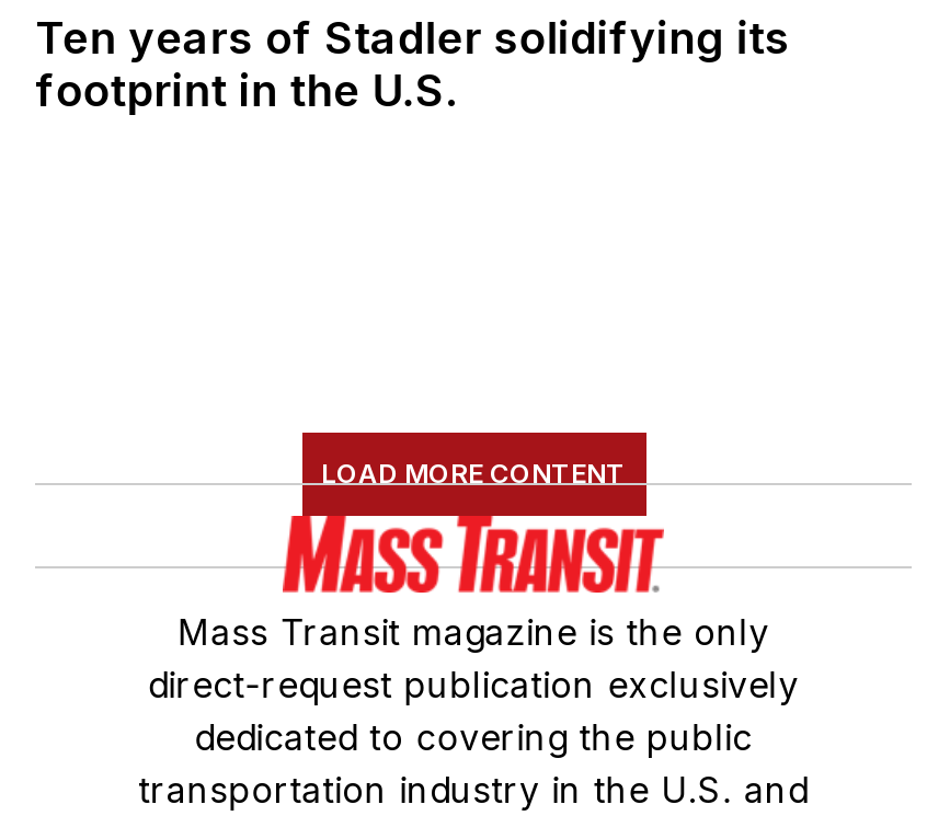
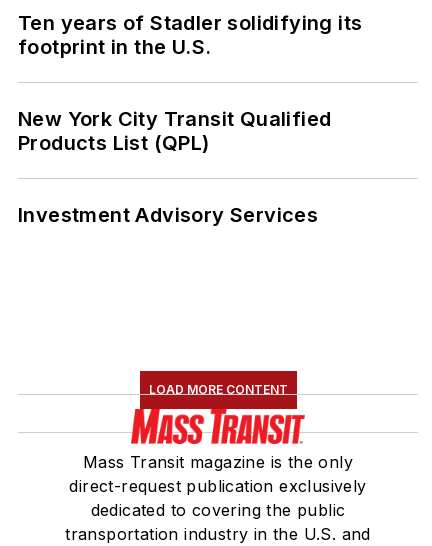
none -> [18,107,331,227] New York City Transit Qualified | Products List (QPL) | Investment Advisory Services

